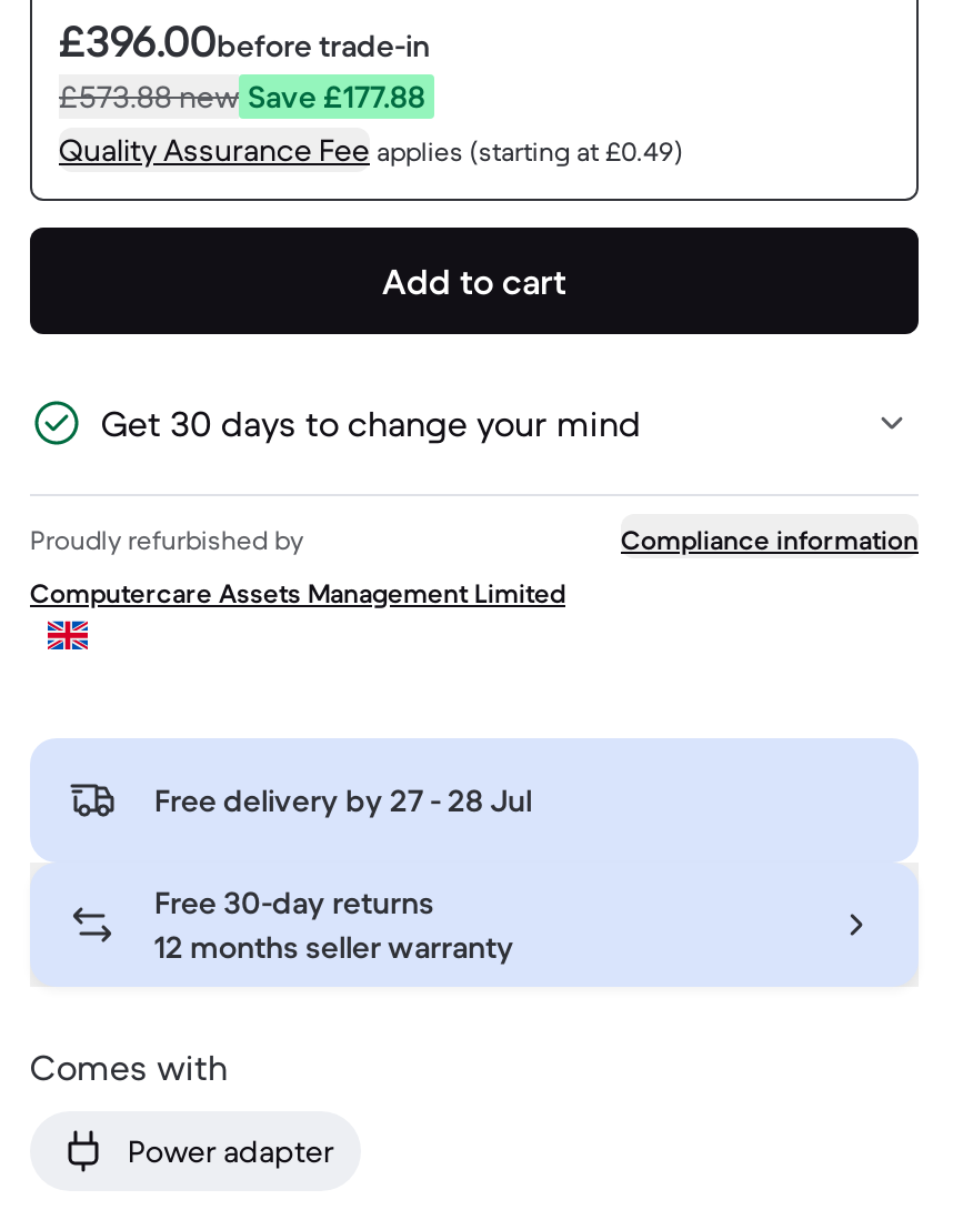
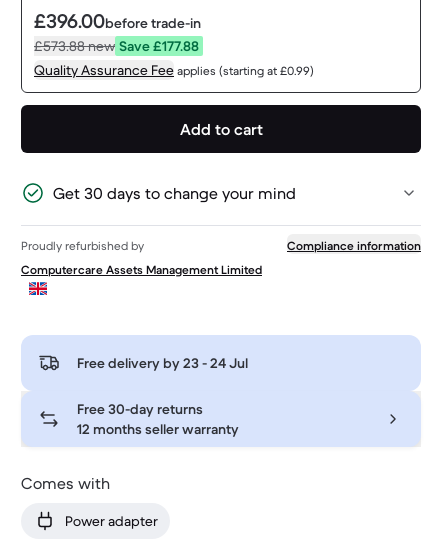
[59,131,683,171] Quality Assurance Fee applies (starting at £0.49) -> [34,61,314,79] Quality Assurance Fee applies (starting at £0.99)
[154,780,532,820] Free delivery by 27 - 28 Jul -> [77,354,248,372] Free delivery by 23 - 24 Jul

